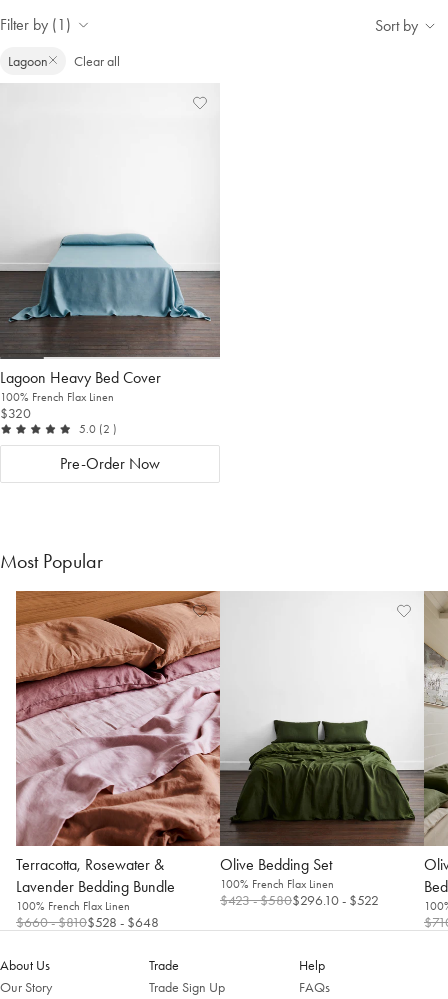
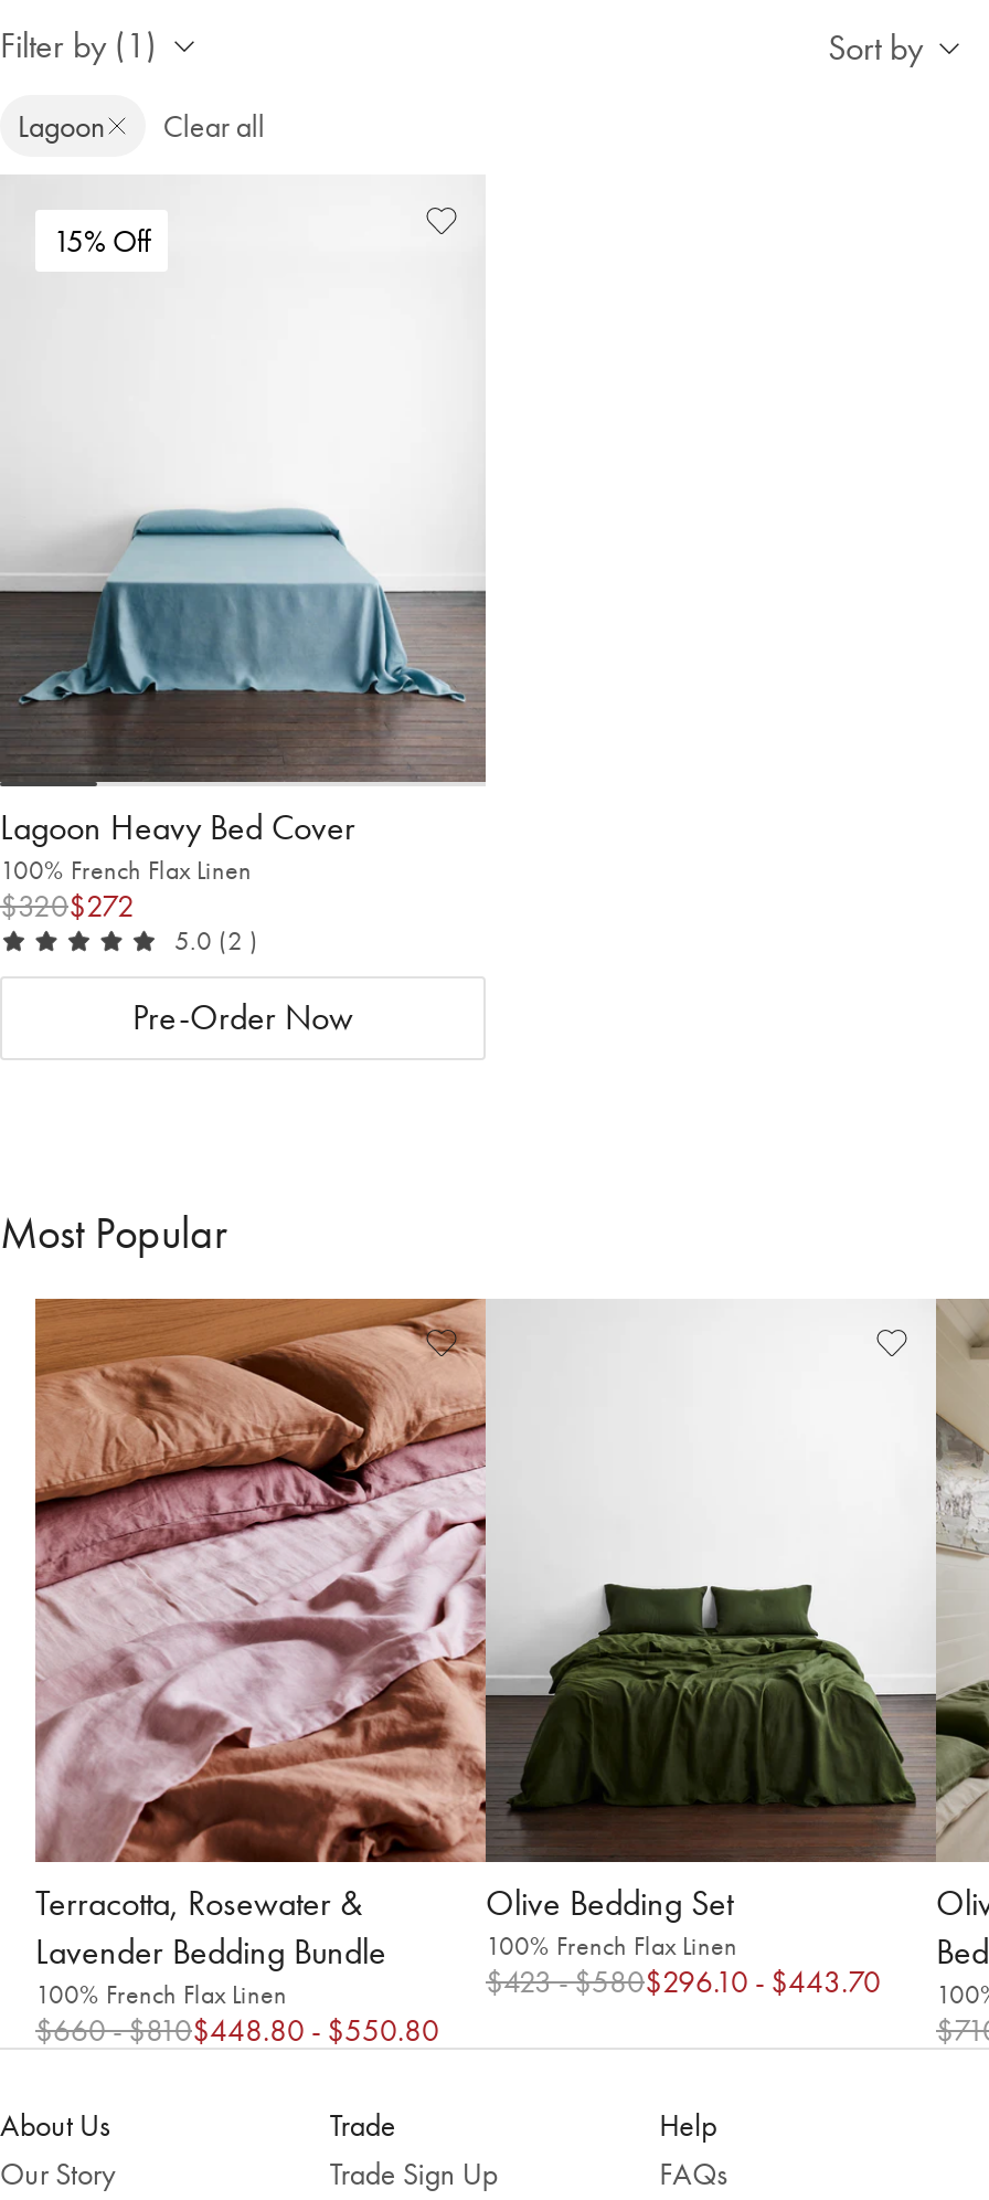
none -> [53,222,150,262] 15% Off
[0,404,31,422] $320 -> [0,885,135,925] $320$272
[220,891,379,909] $423- $580$296.10 - $522 -> [486,1961,881,2001] $423- $580$296.10 - $443.70
[16,913,159,931] $660- $810$528 - $648 -> [35,2010,439,2049] $660- $810$448.80 - $550.80

